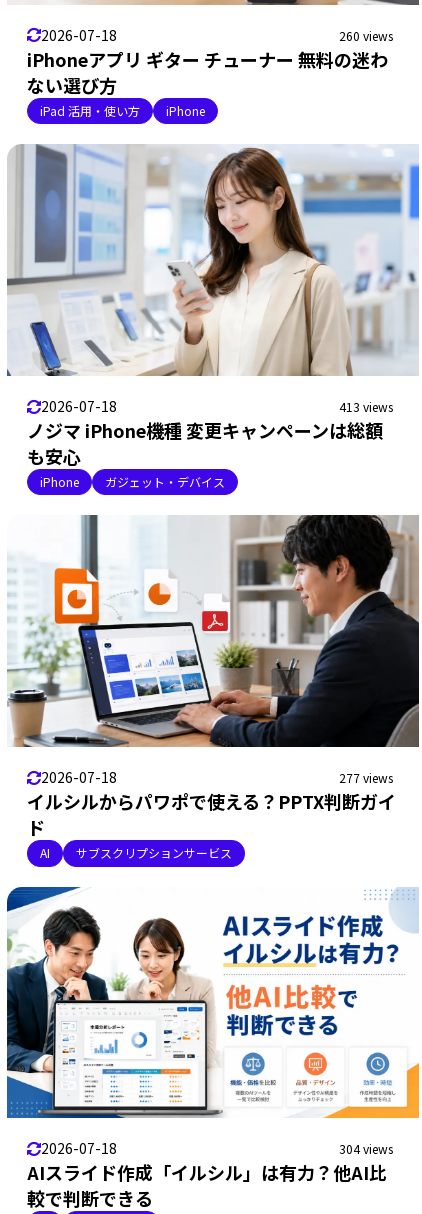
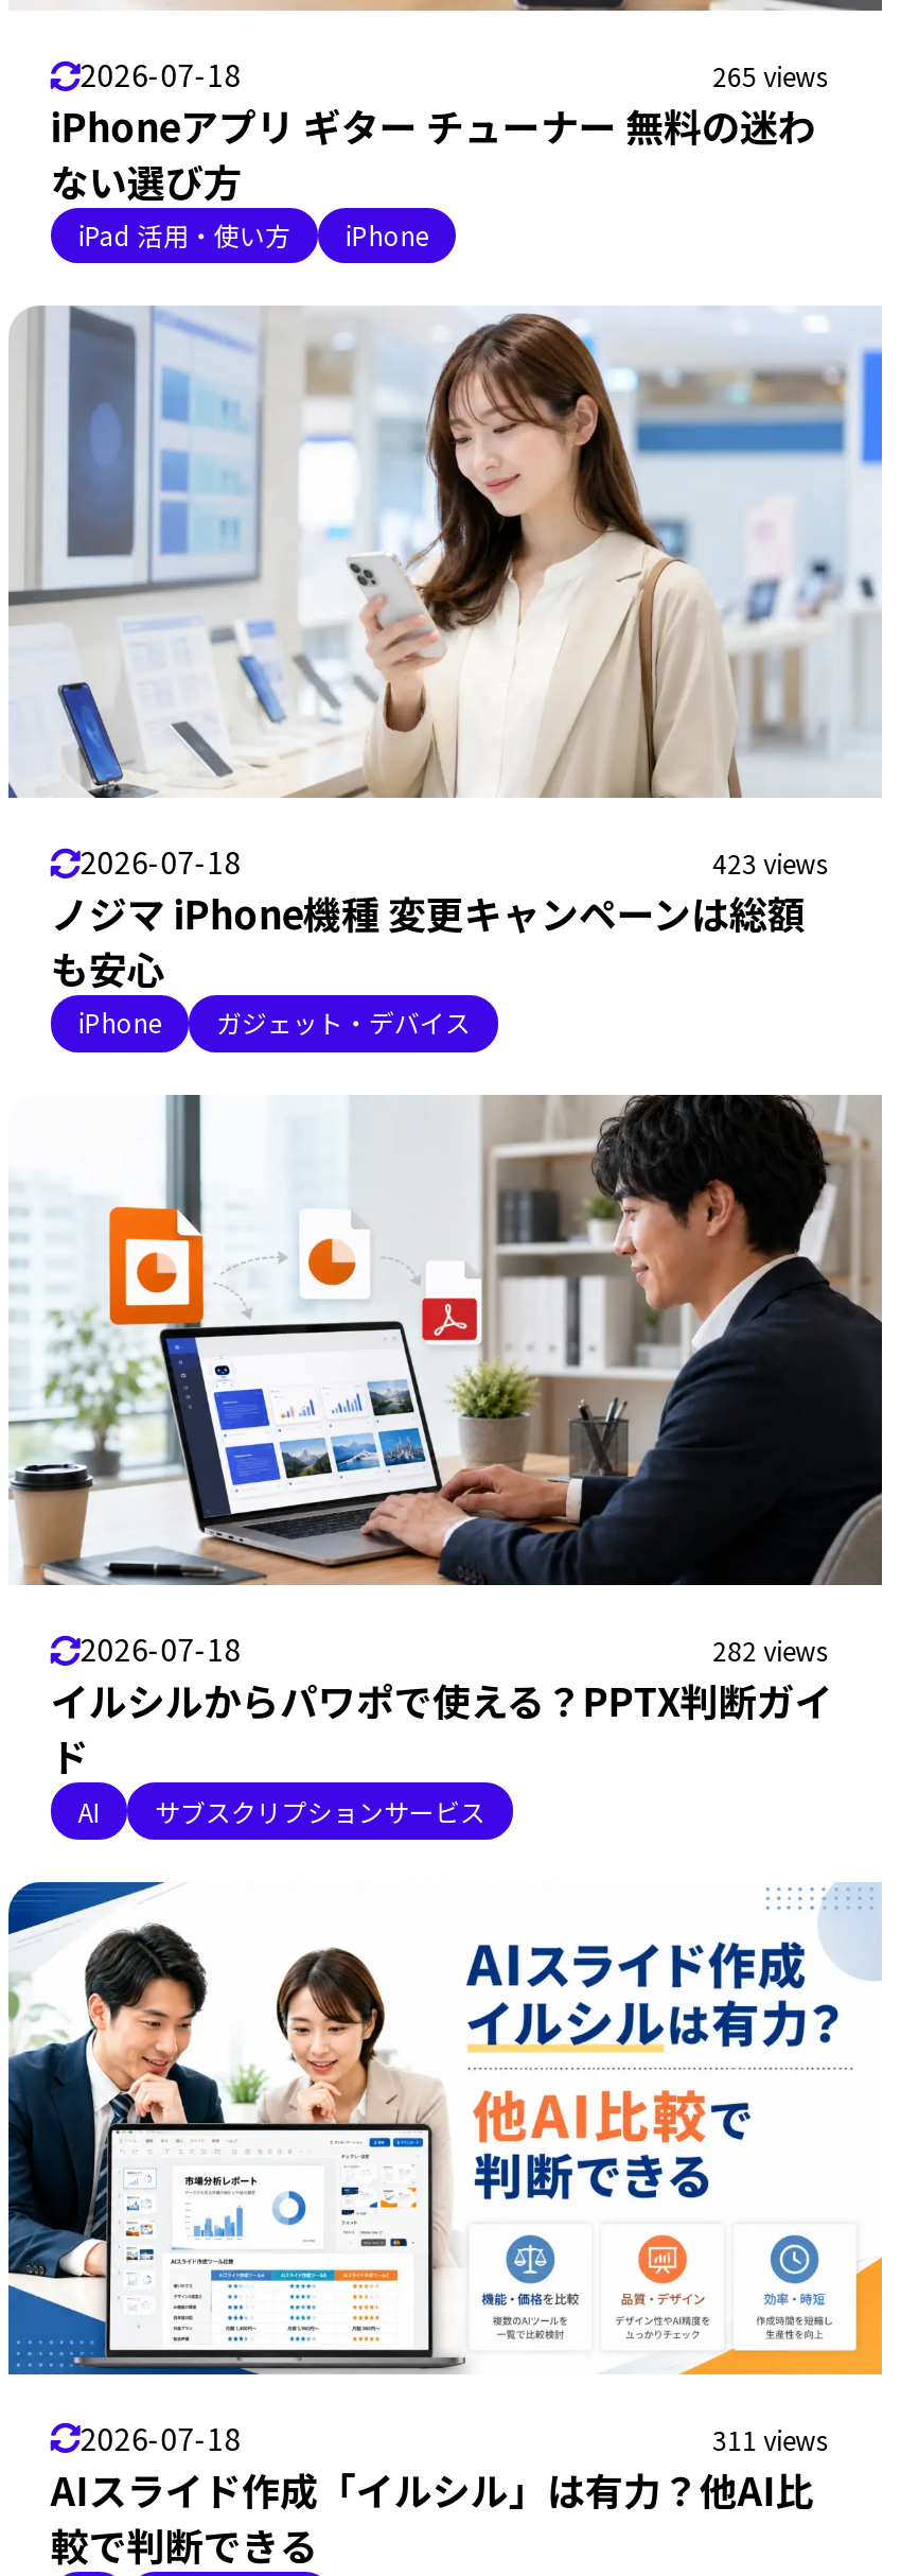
[339,27,393,44] 260 views -> [713,57,827,93] 265 views
[339,398,393,415] 413 views -> [713,845,827,881] 423 views
[339,769,393,786] 277 views -> [713,1632,827,1668] 282 views
[339,1140,393,1157] 304 views -> [713,2420,827,2456] 311 views

